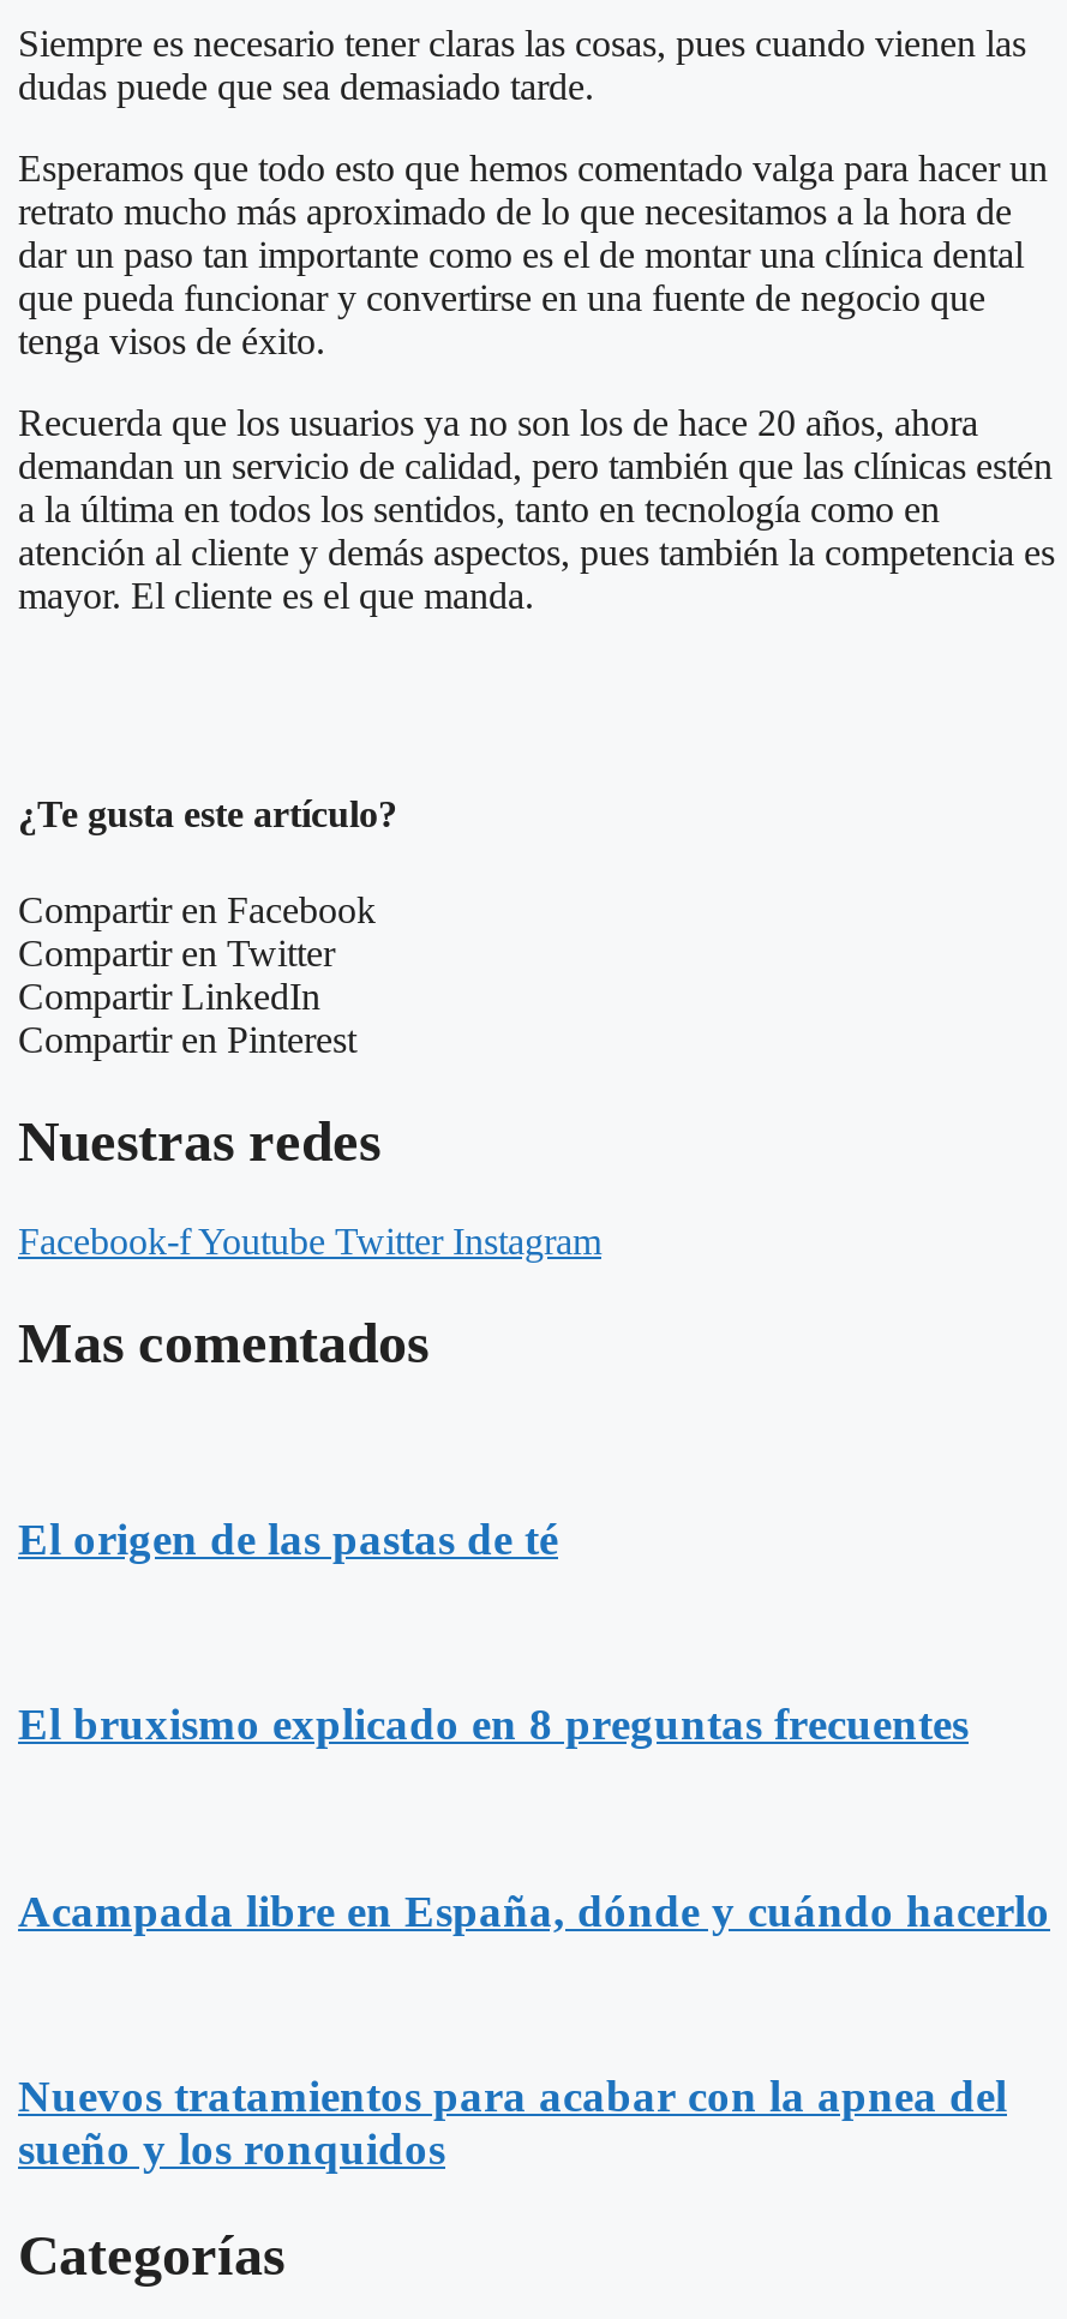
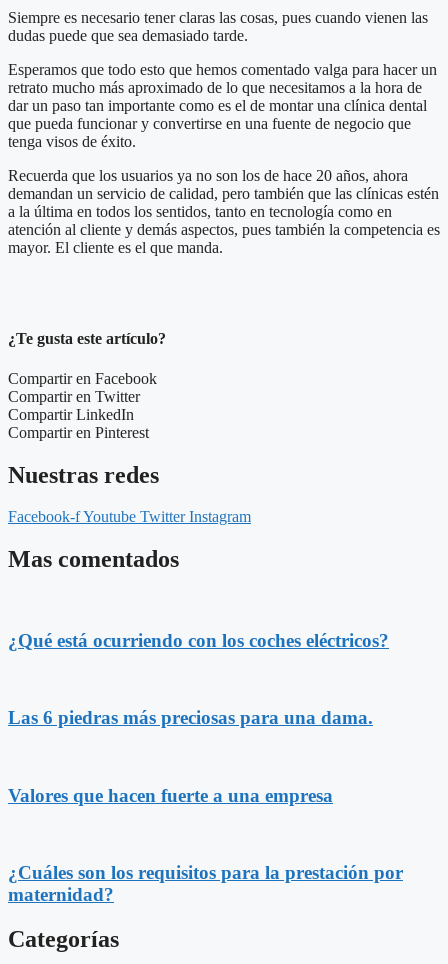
[18,1514,558,1564] El origen de las pastas de té -> [8,630,389,651] ¿Qué está ocurriendo con los coches eléctricos?
[18,1699,969,1750] El bruxismo explicado en 8 preguntas frecuentes -> [8,707,373,728] Las 6 piedras más preciosas para una dama.
[18,1885,1050,1936] Acampada libre en España, dónde y cuándo hacerlo -> [8,785,333,806] Valores que hacen fuerte a una empresa
[18,2071,1007,2174] Nuevos tratamientos para acabar con la apnea del | sueño y los ronquidos -> [8,862,403,905] ¿Cuáles son los requisitos para la prestación por | maternidad?

